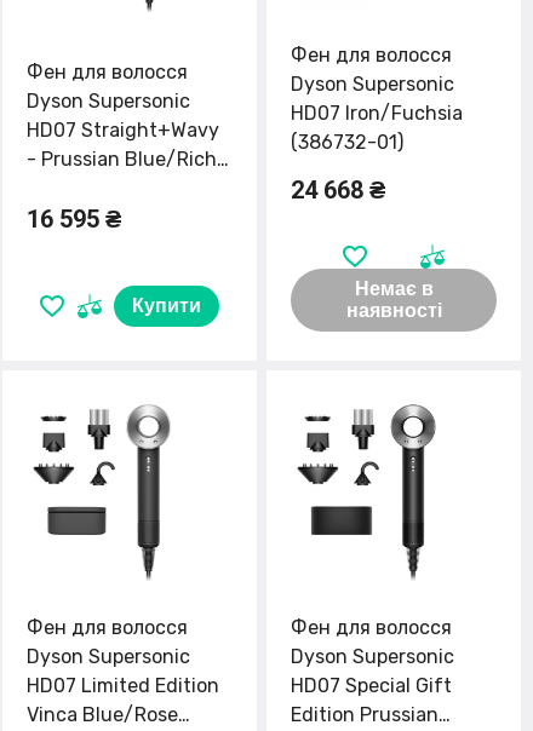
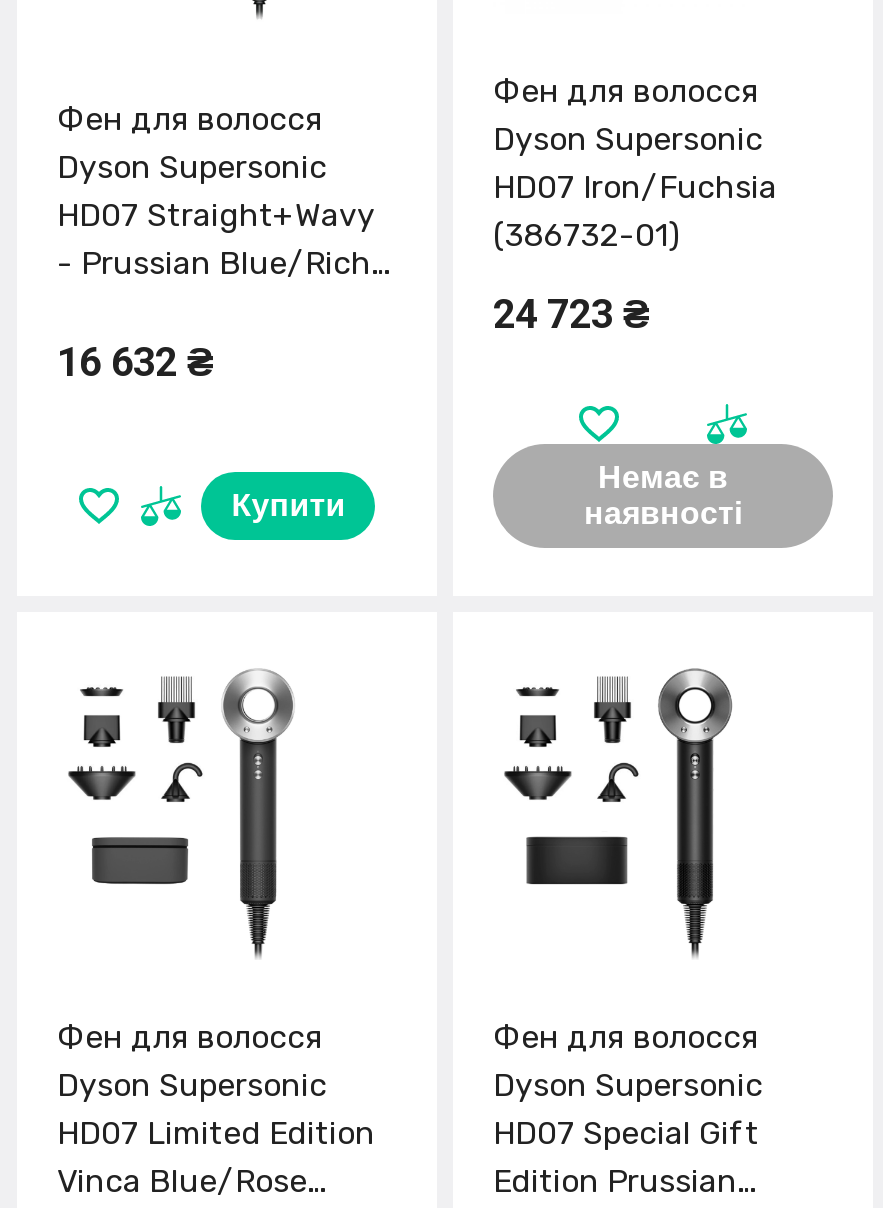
[291,176,385,205] 24 668 ₴ -> [493,290,649,338] 24 723 ₴
[27,204,121,233] 16 595 ₴ -> [57,338,213,386] 16 632 ₴

